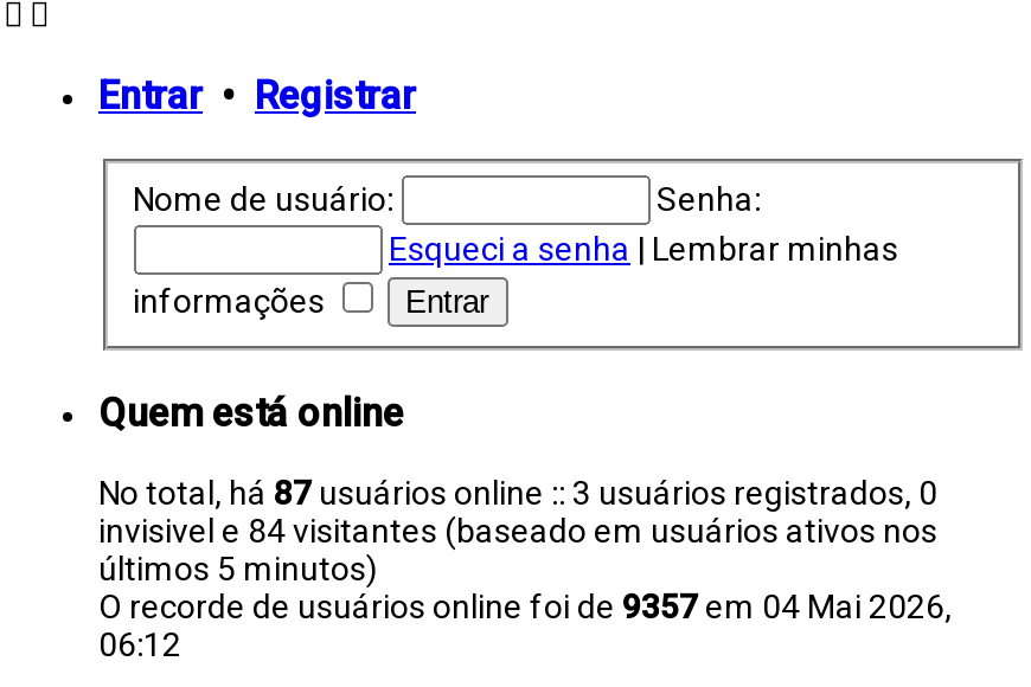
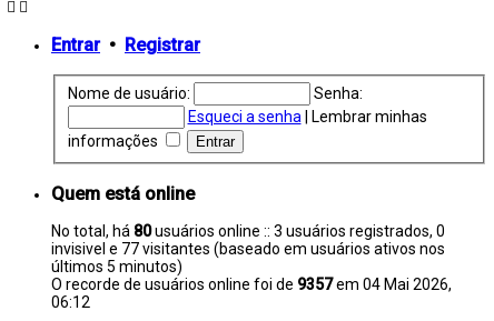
[98,474,937,512] No total, há 87 usuários online :: 3 usuários registrados, 0 -> [51,222,445,240] No total, há 80 usuários online :: 3 usuários registrados, 0
[98,512,937,550] invisivel e 84 visitantes (baseado em usuários ativos nos -> [51,240,445,258] invisivel e 77 visitantes (baseado em usuários ativos nos

